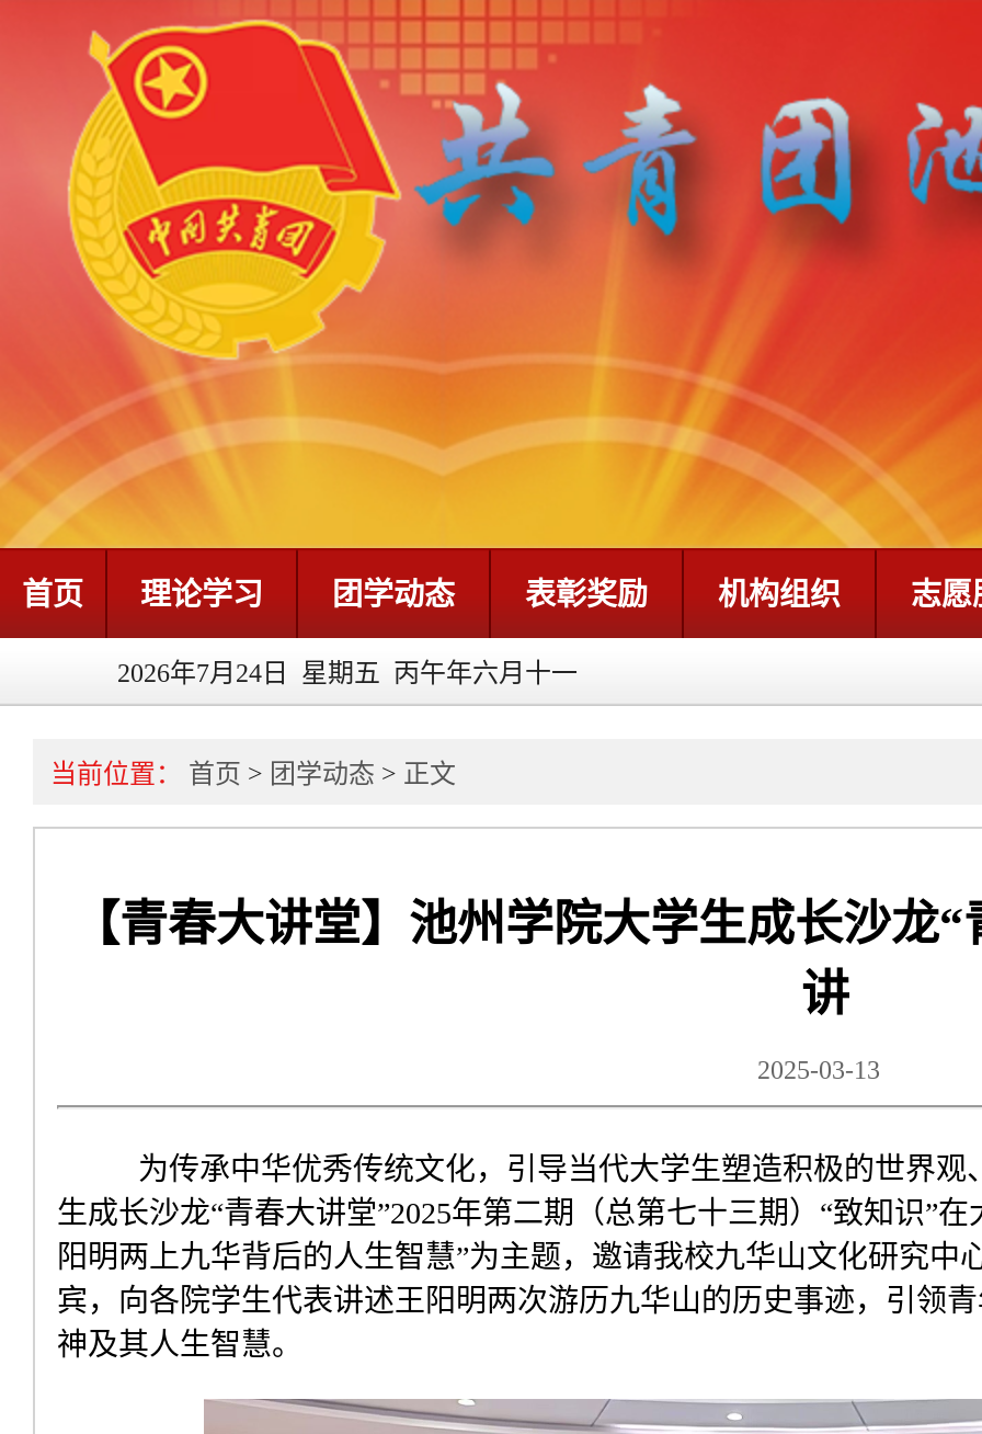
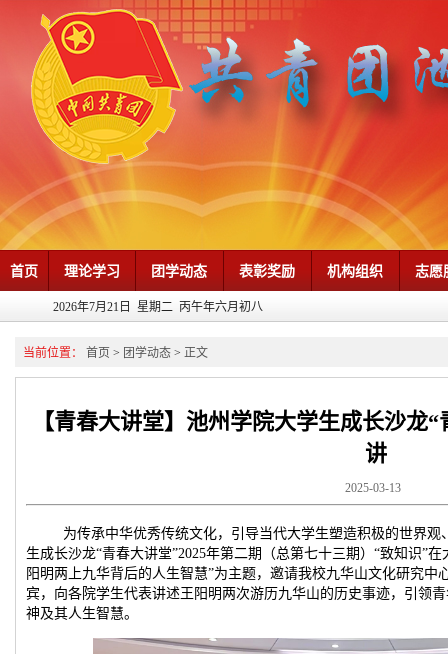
[117,658,578,688] 2026年7月24日 星期五 丙午年六月十一 -> [53,300,263,314] 2026年7月21日 星期二 丙午年六月初八

